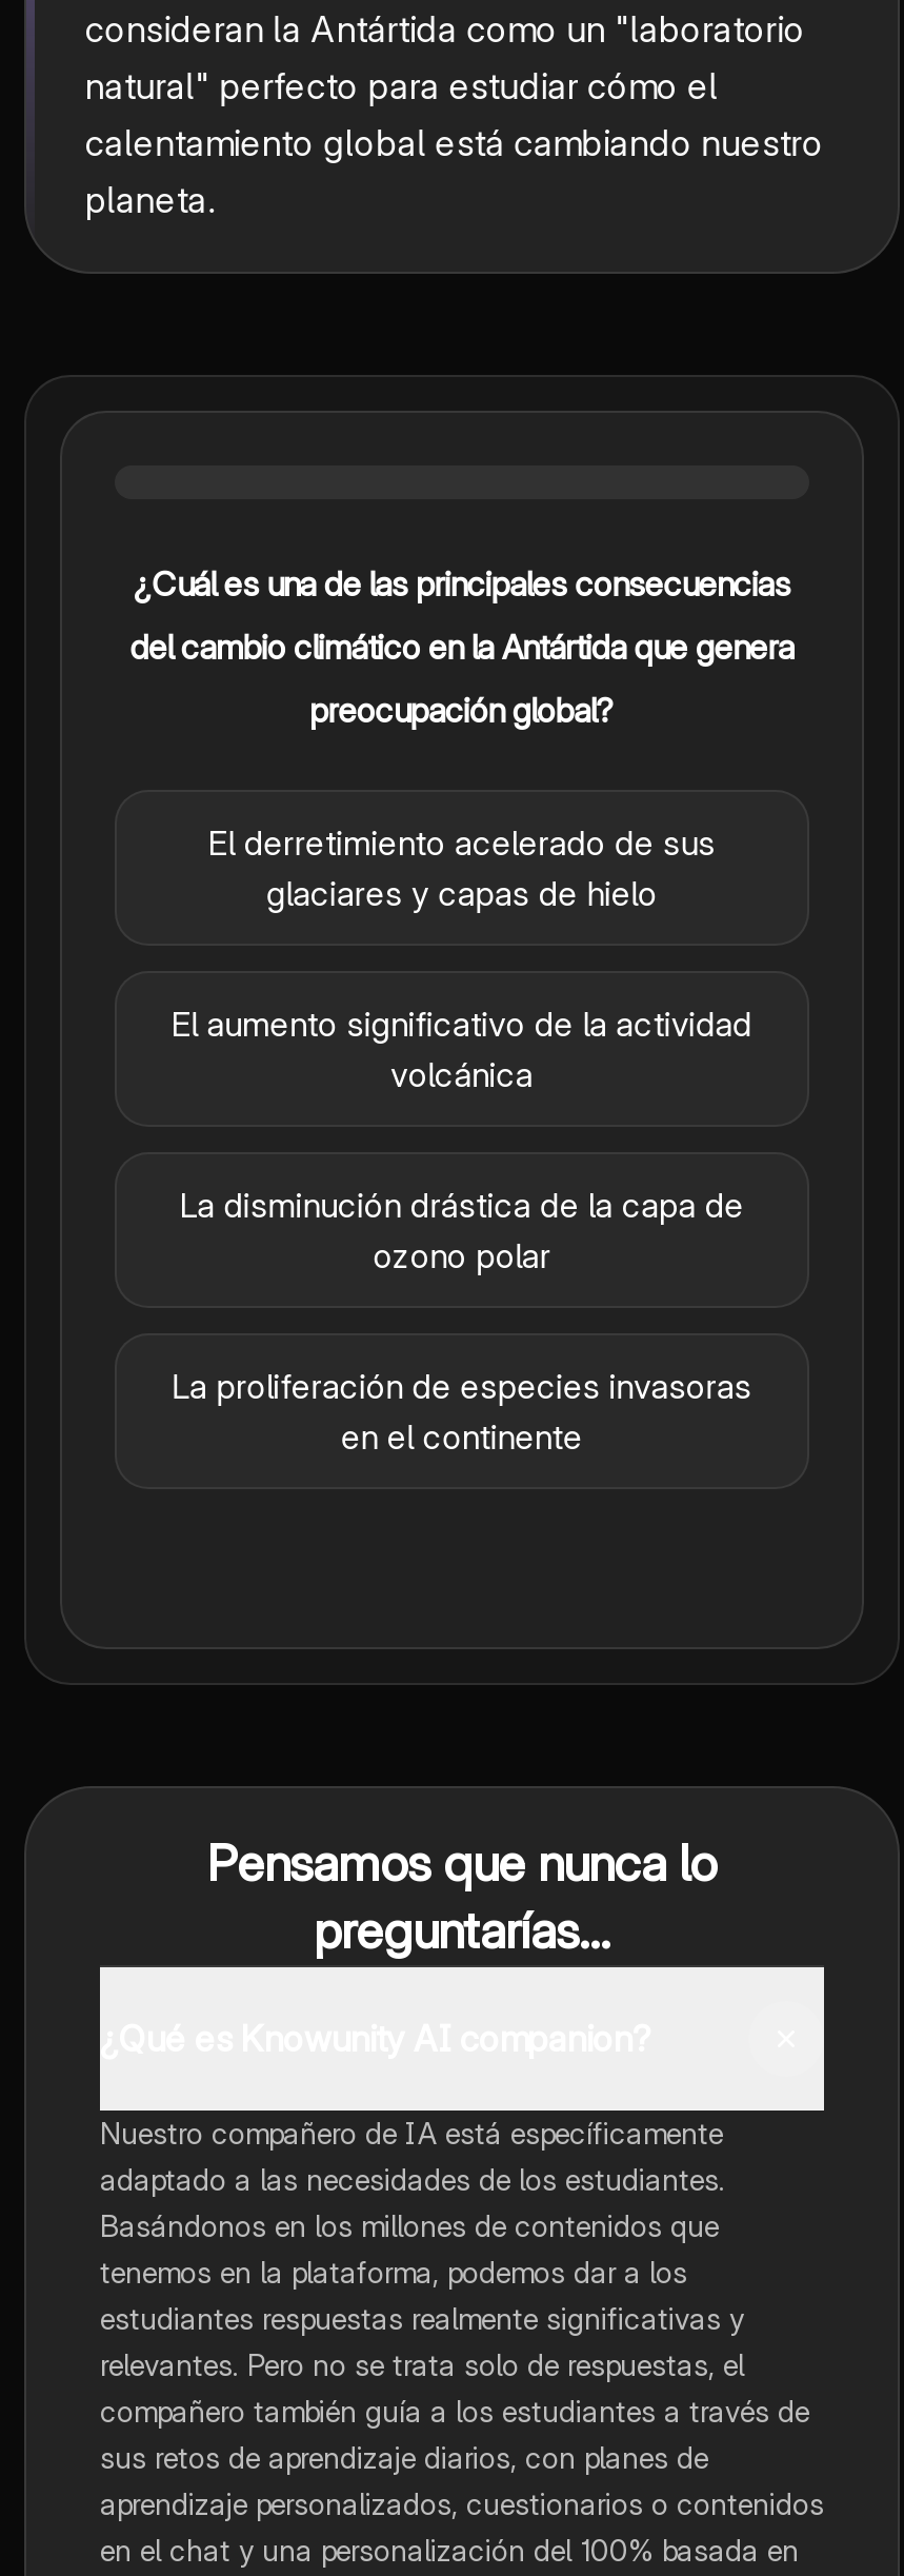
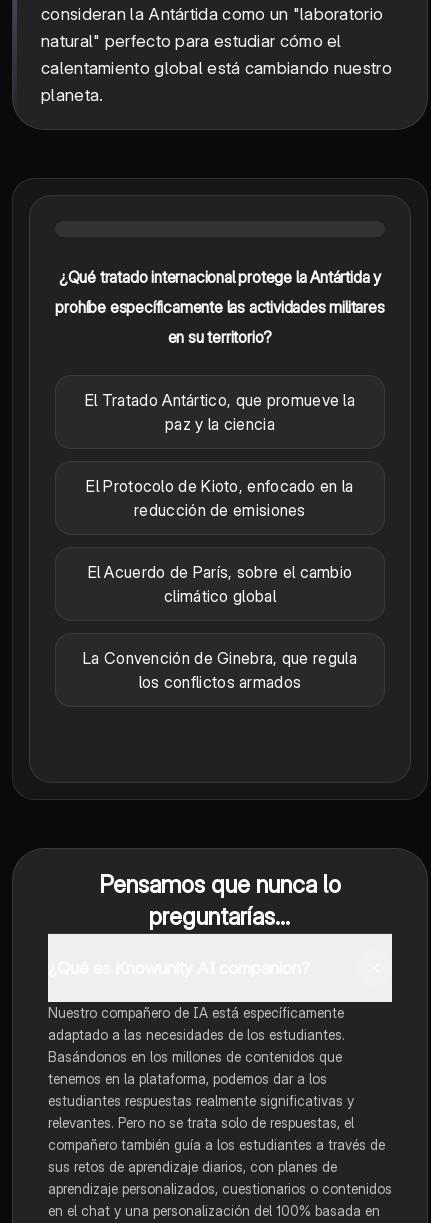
[134,563,790,605] ¿Cuál es una de las principales consecuencias -> [59,267,381,287] ¿Qué tratado internacional protege la Antártida y
[130,626,794,669] del cambio climático en la Antártida que genera -> [55,297,385,317] prohíbe específicamente las actividades militares
[309,690,615,732] preocupación global? -> [168,327,272,347] en su territorio?
[208,822,716,915] El derretimiento acelerado de sus | glaciares y capas de hielo -> [85,390,355,434] El Tratado Antártico, que promueve la | paz y la ciencia
[172,1003,752,1096] El aumento significativo de la actividad | volcánica -> [86,476,353,520] El Protocolo de Kioto, enfocado en la | reducción de emisiones
[180,1185,744,1277] La disminución drástica de la capa de | ozono polar -> [88,562,352,606] El Acuerdo de París, sobre el cambio | climático global
[172,1366,752,1458] La proliferación de especies invasoras | en el continente -> [83,648,357,692] La Convención de Ginebra, que regula | los conflictos armados

